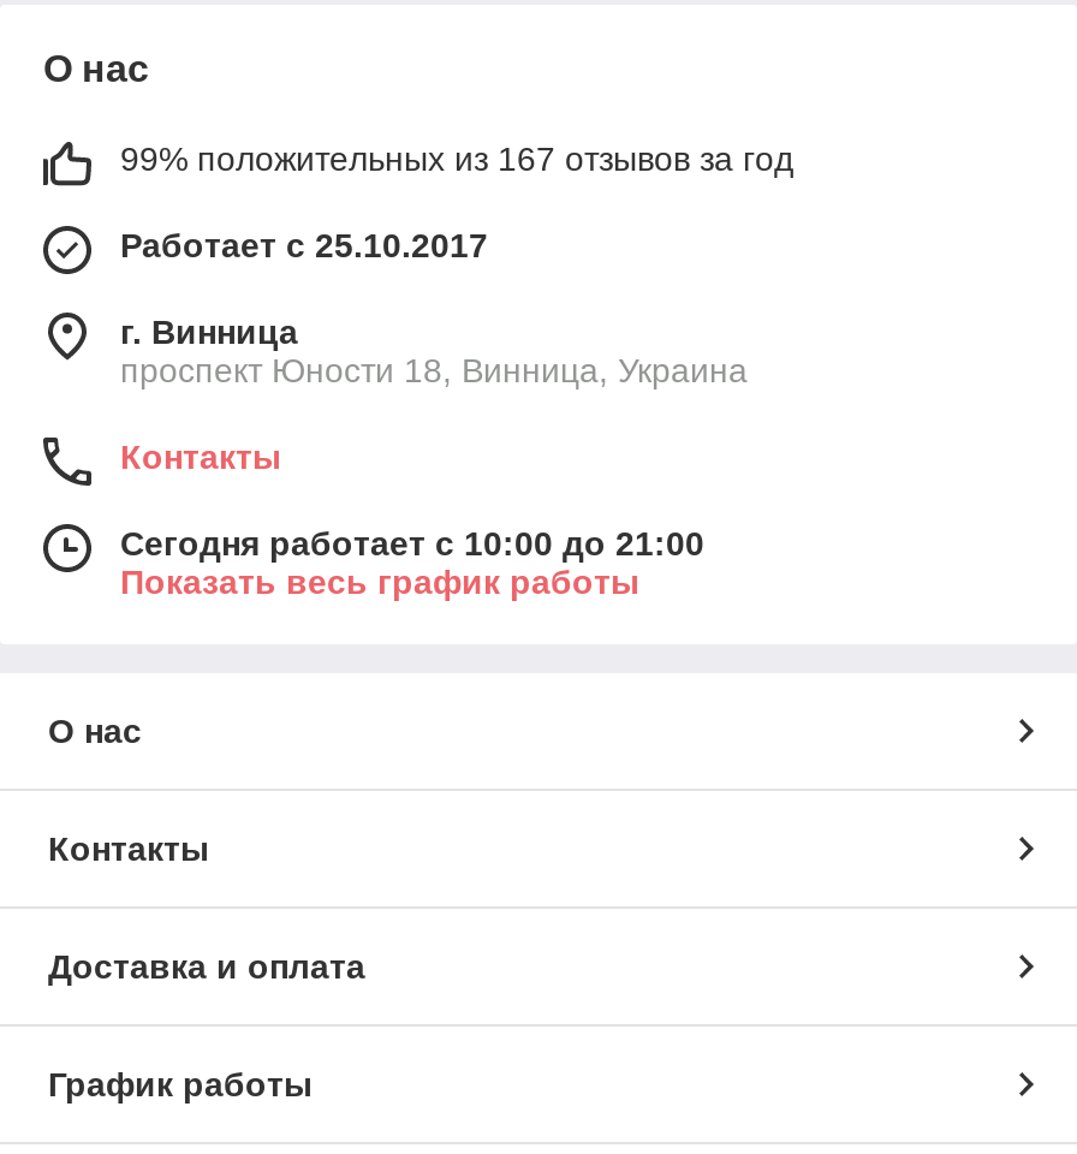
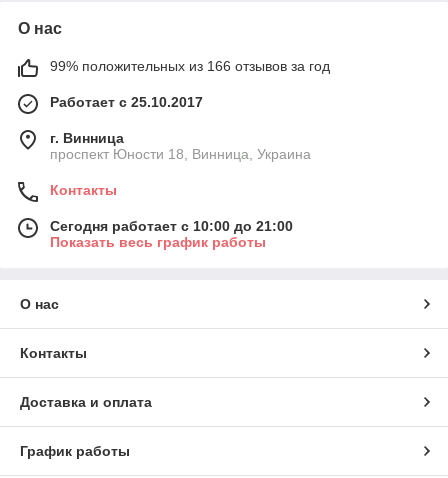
[120,139,793,177] 99% положительных из 167 отзывов за год -> [50,58,330,74] 99% положительных из 166 отзывов за год

